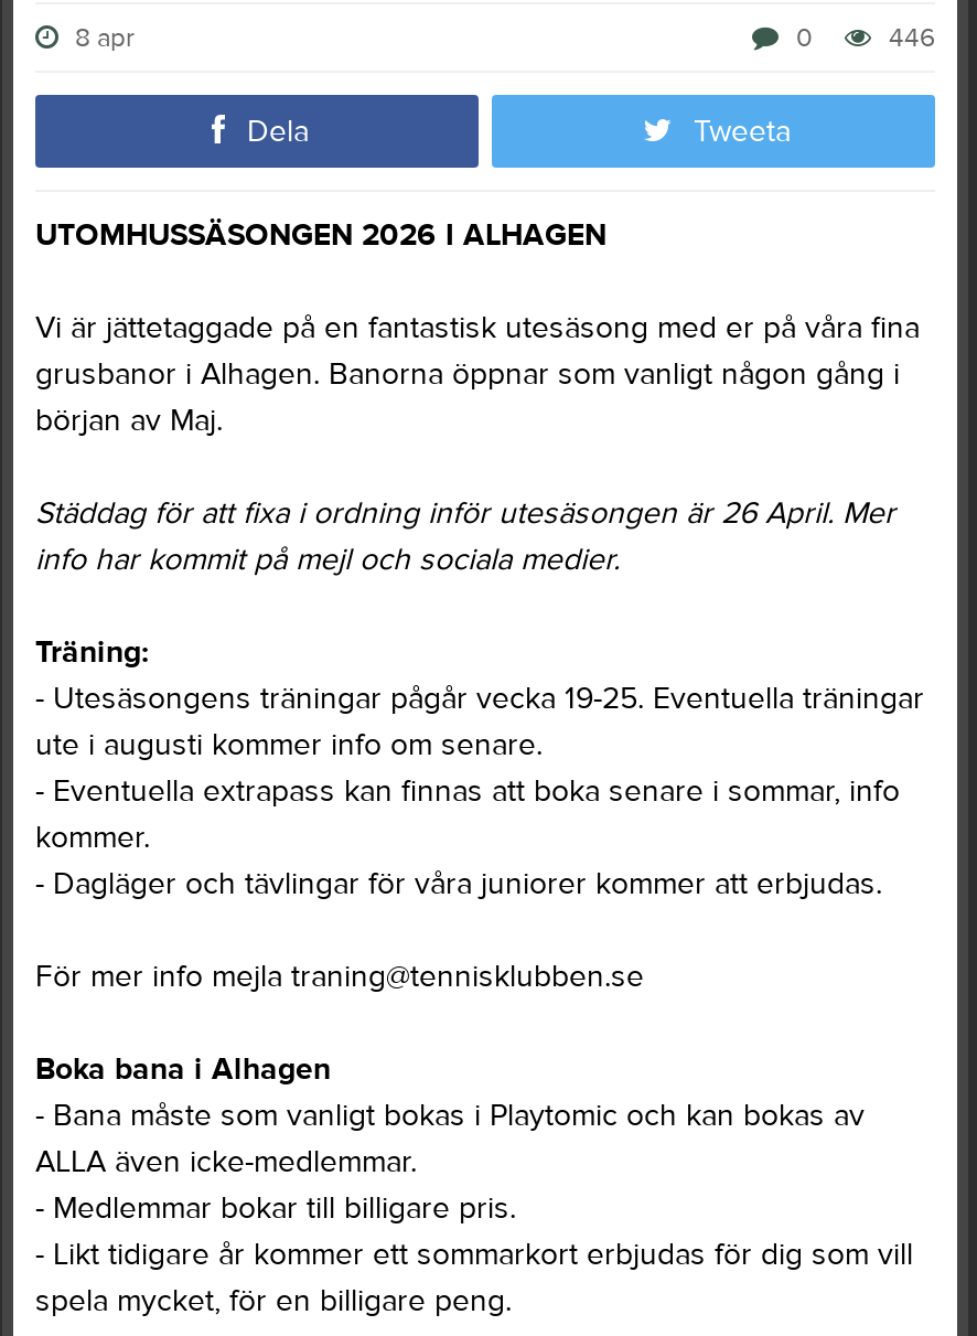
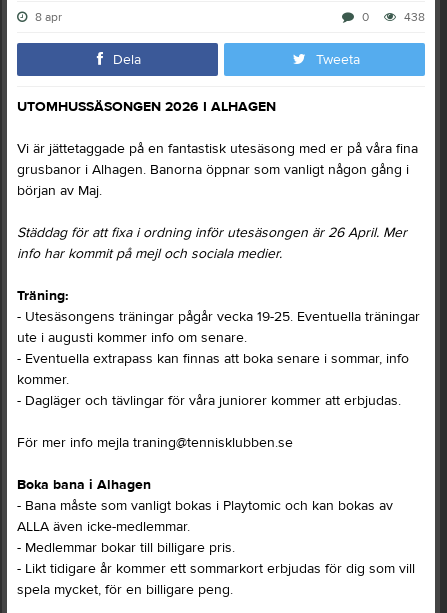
[790,20,935,55] 0 446 -> [359,9,425,25] 0 438

